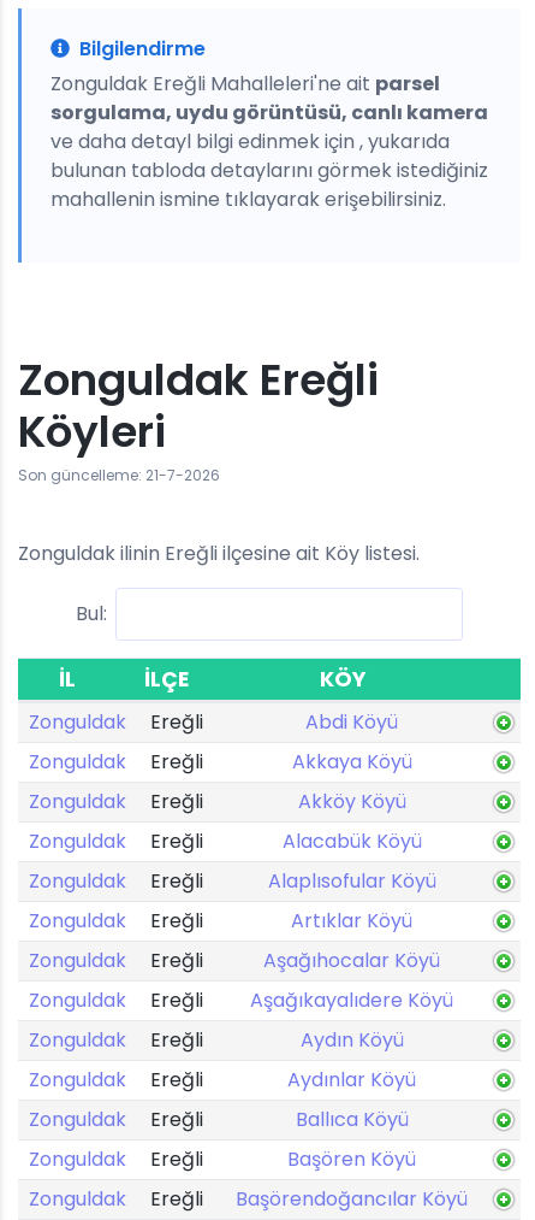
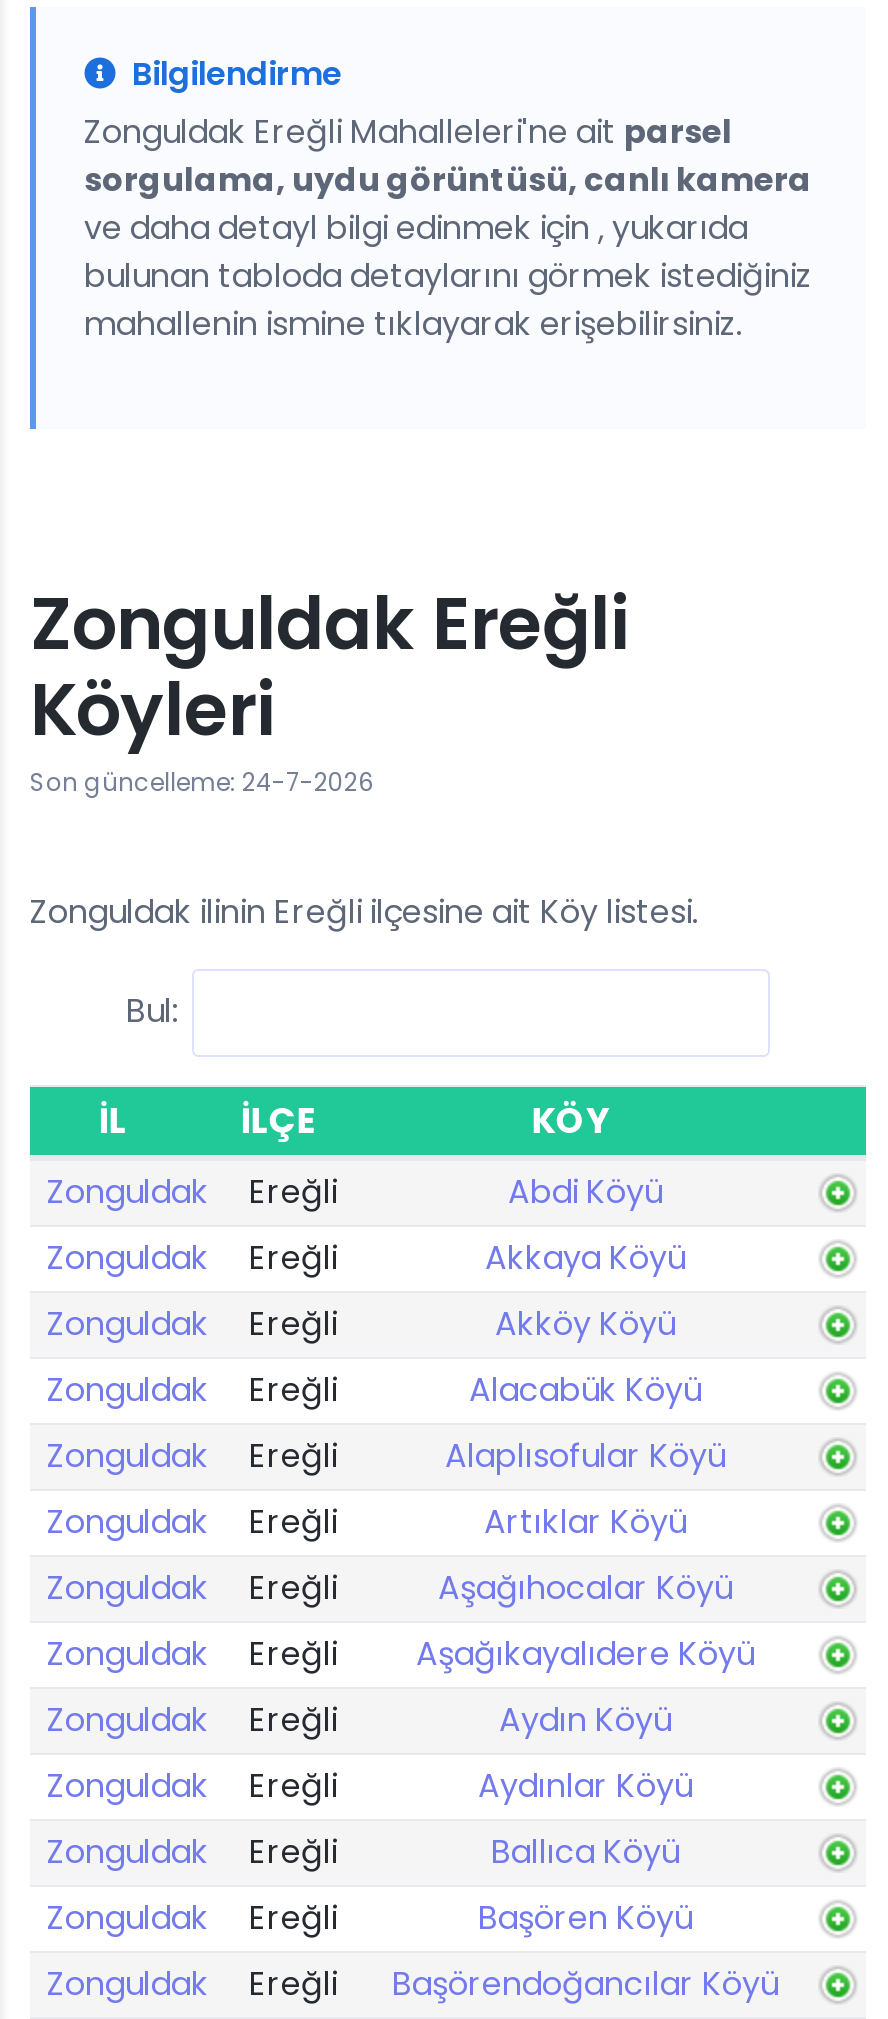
[18,465,220,485] Son güncelleme: 21-7-2026 -> [30,765,374,799] Son güncelleme: 24-7-2026

